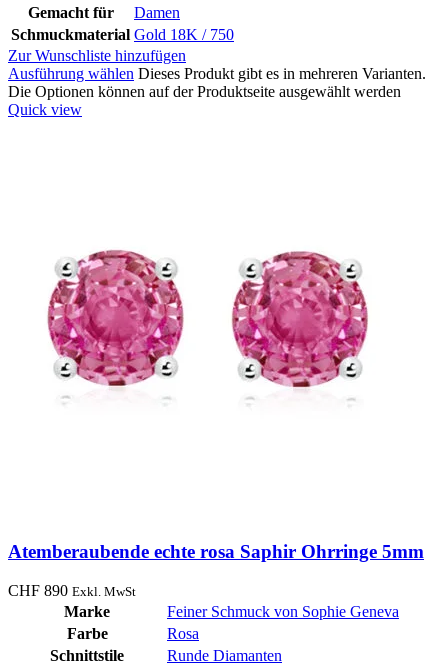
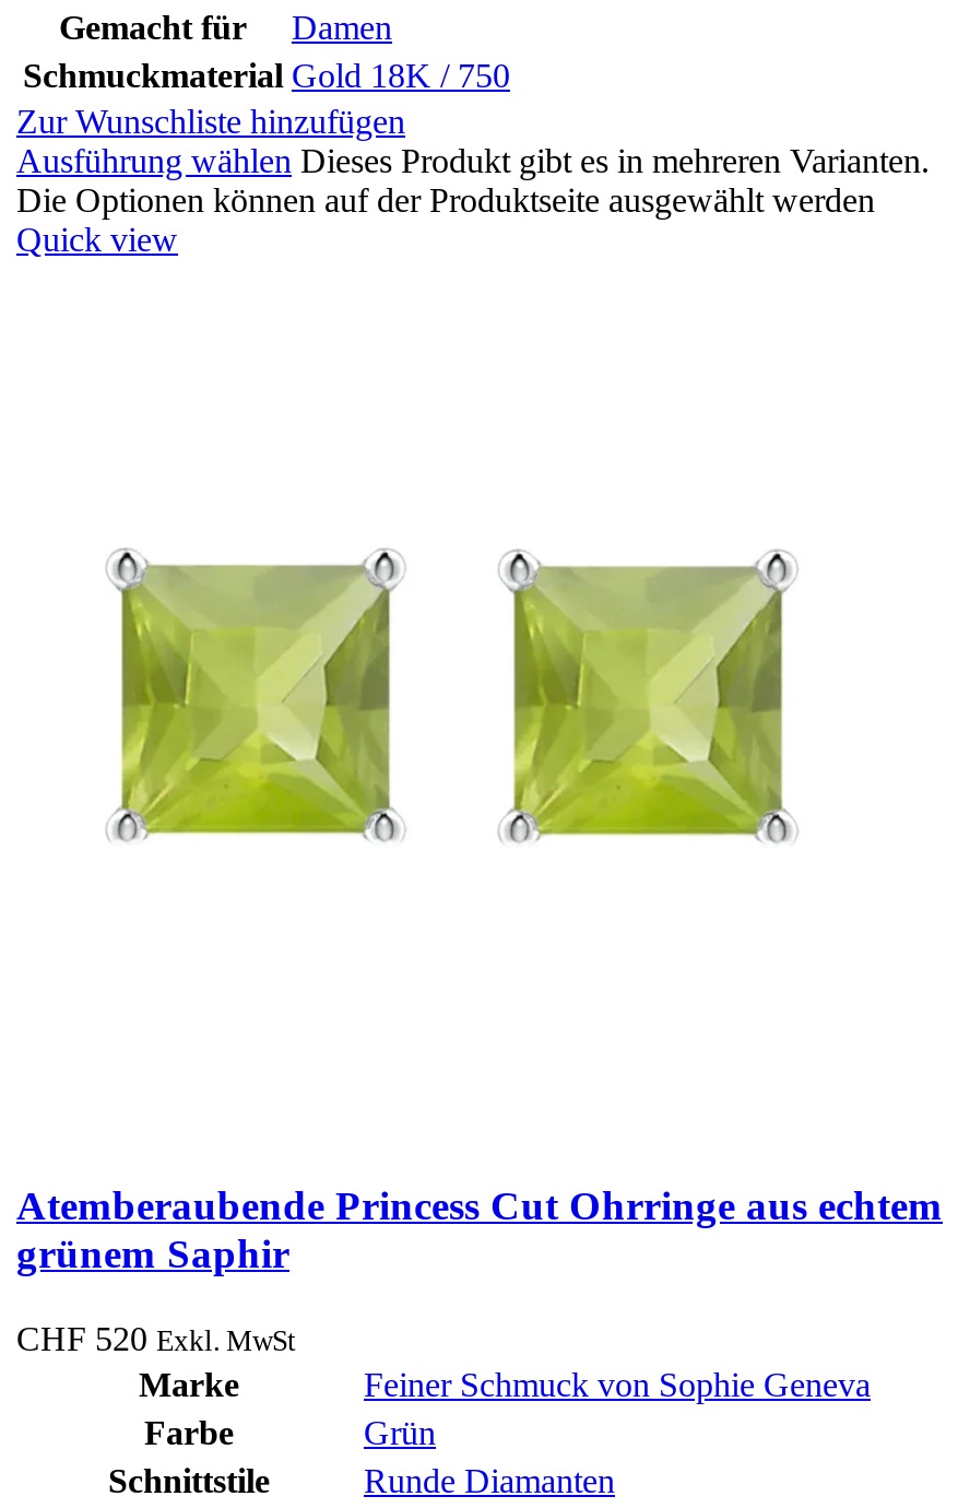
[47,249,184,399] [image] -> [106,546,401,850] [image]
[231,250,369,401] [image] -> [504,549,801,855] [image]
[8,541,424,562] Atemberaubende echte rosa Saphir Ohrringe 5mm -> [16,1183,943,1277] Atemberaubende Princess Cut Ohrringe aus echtem | grünem Saphir
[8,582,136,599] CHF 890 Exkl. MwSt -> [16,1320,296,1357] CHF 520 Exkl. MwSt
[167,625,199,642] Rosa -> [364,1414,436,1451] Grün

